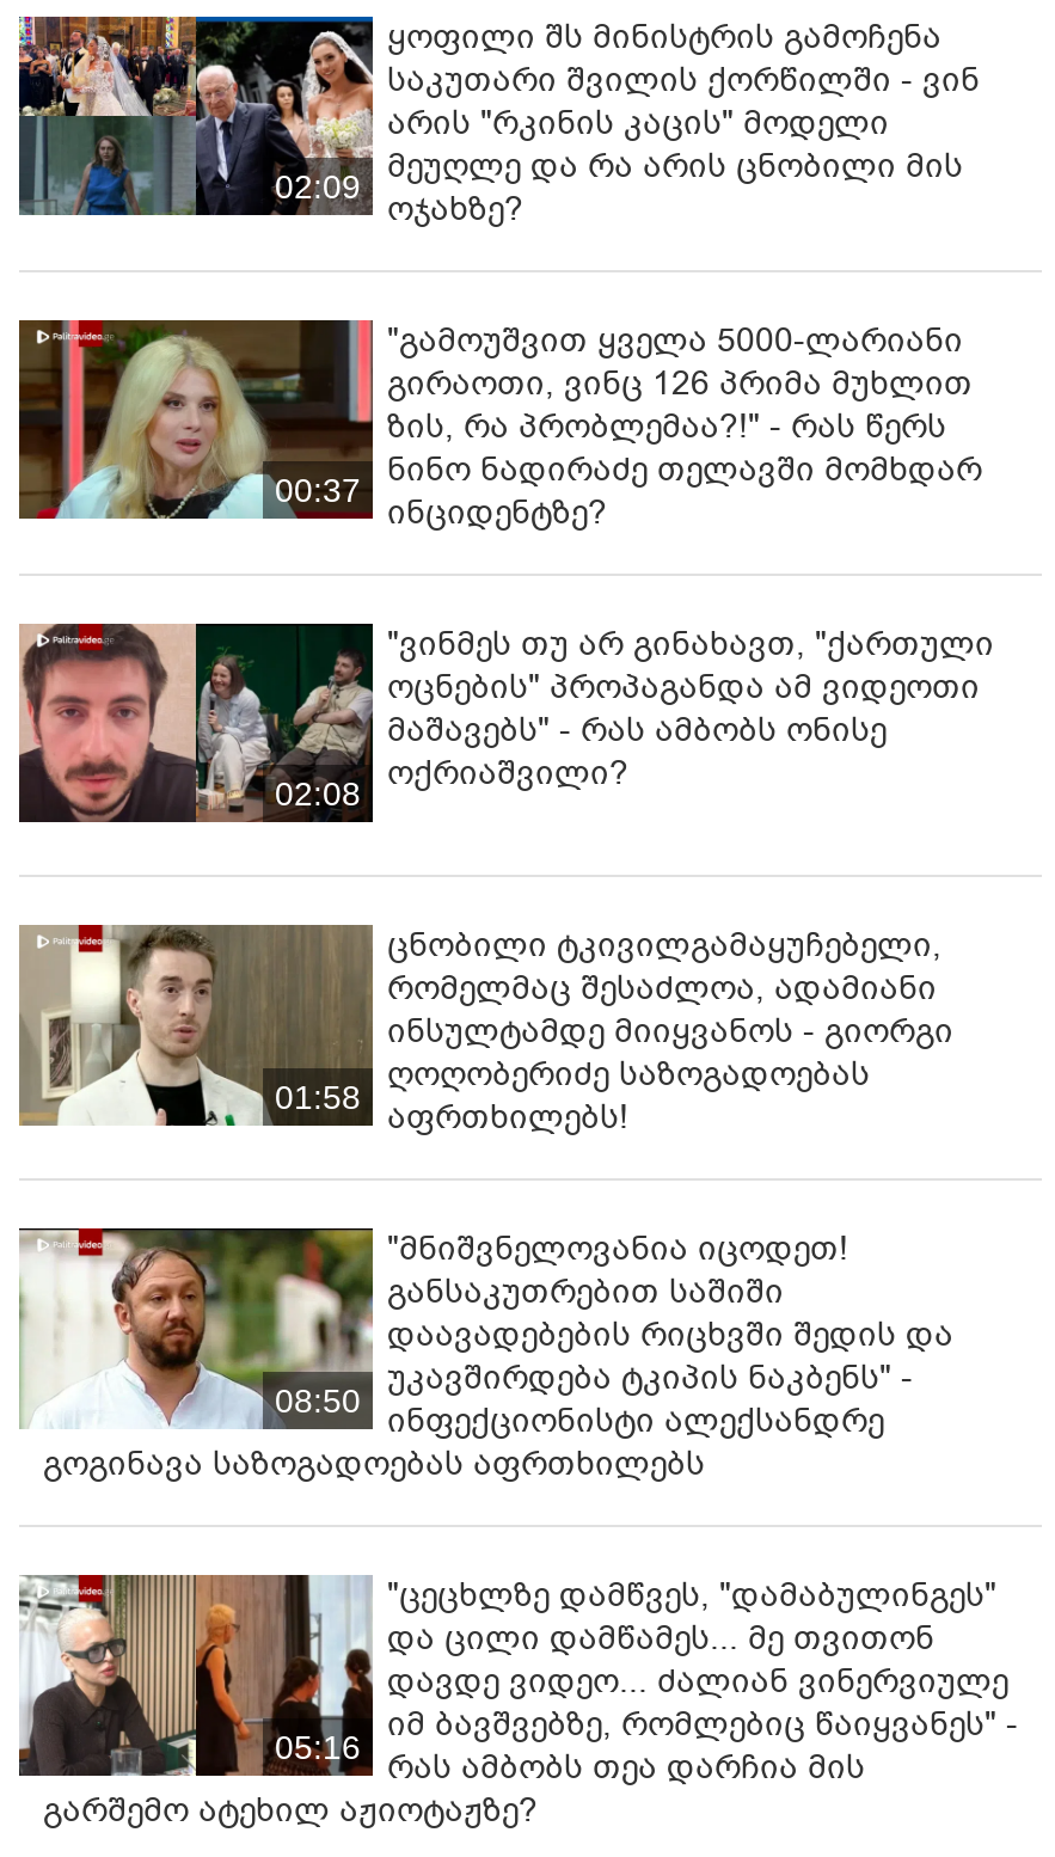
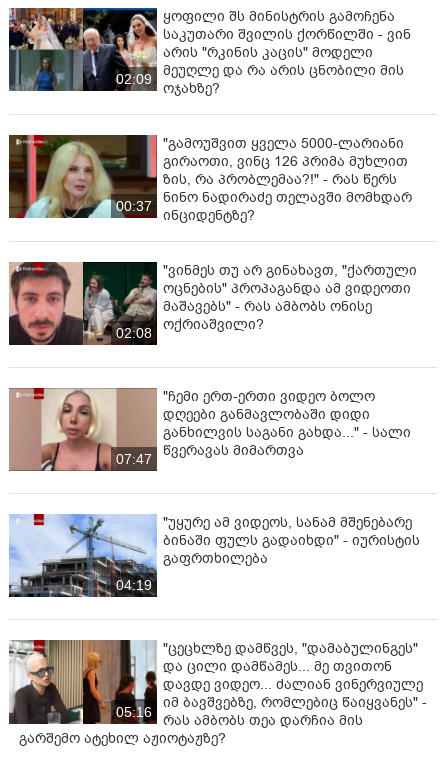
[22,926,361,1129] [image] | 01:58 -> [9,388,152,472] [image] | 07:47
[387,923,953,1141] ცნობილი ტკივილგამაყუჩებელი, | რომელმაც შესაძლოა, ადამიანი | ინსულტამდე მიიყვანოს - გიორგი | ღოღობერიძე საზოგადოებას | აფრთხილებს! -> [163,387,411,460] "ჩემი ერთ-ერთი ვიდეო ბოლო | დღეები განმავლობაში დიდი | განხილვის საგანი გახდა..." - სალი | წვერავას მიმართვა
[17,1227,361,1423] [image] | 08:50 -> [9,514,152,593] [image] | 04:19
[43,1227,953,1487] "მნიშვნელოვანია იცოდეთ! | განსაკუთრებით საშიში | დაავადებების რიცხვში შედის და | უკავშირდება ტკიპის ნაკბენს" - | ინფექციონისტი ალექსანდრე | გოგინავა საზოგადოებას აფრთხილებს -> [163,513,420,568] "უყურე ამ ვიდეოს, სანამ მშენებარე | ბინაში ფულს გადაიხდი" - იურისტის | გაფრთხილება

